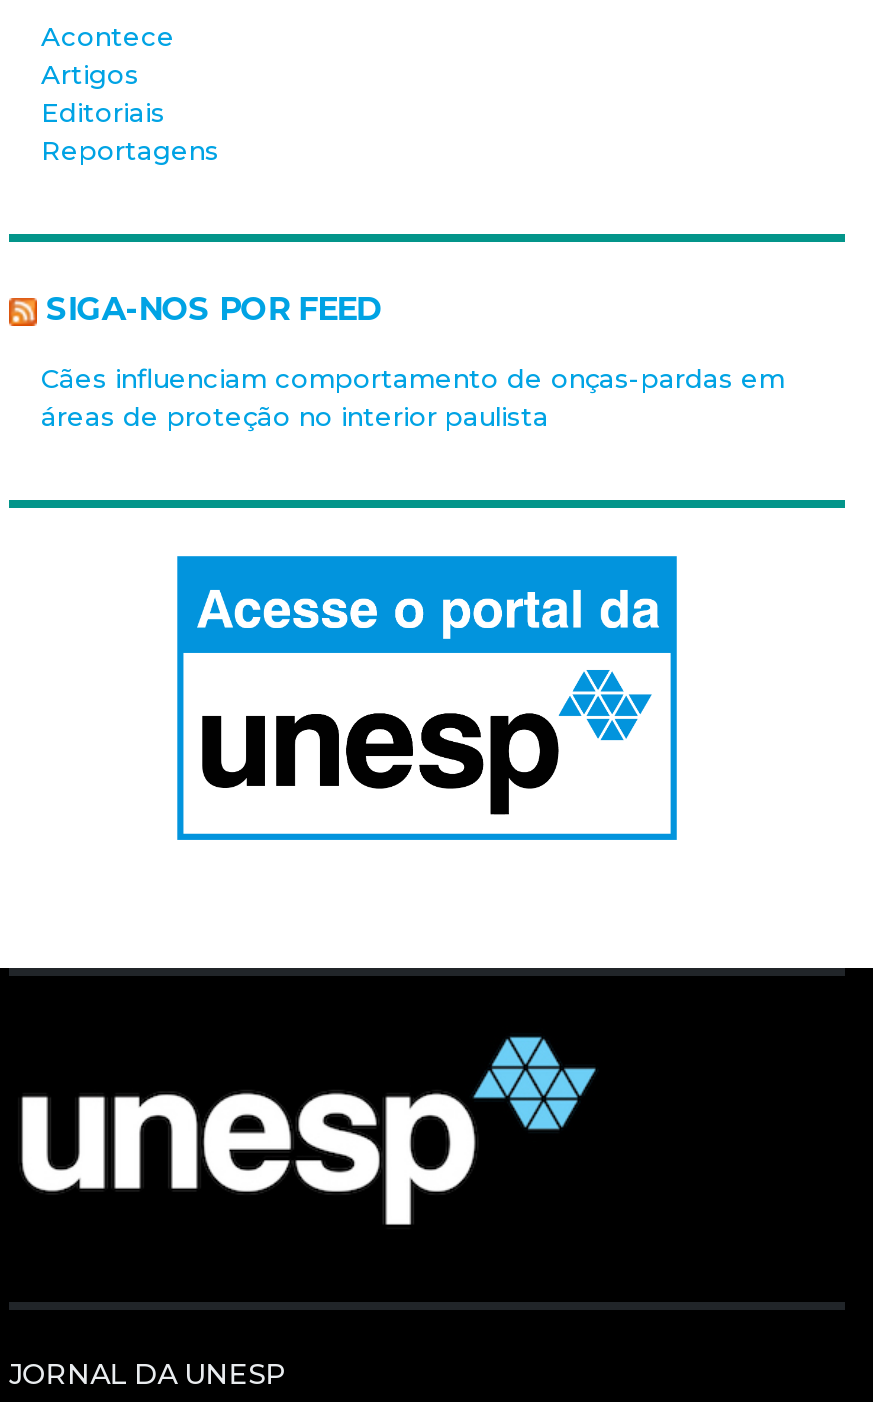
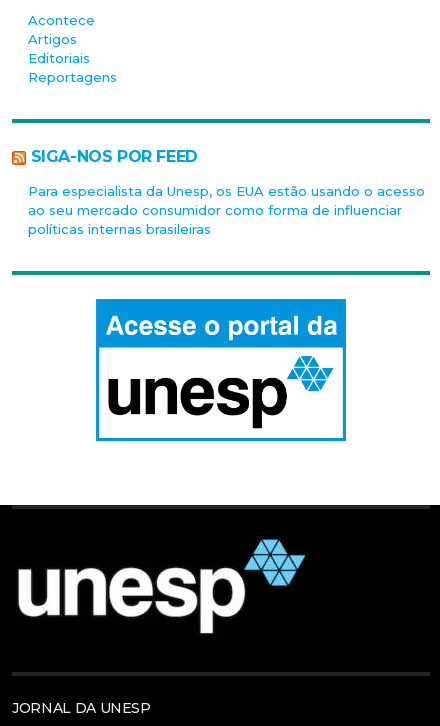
[41,363,785,433] Cães influenciam comportamento de onças-pardas em | áreas de proteção no interior paulista -> [28,183,425,237] Para especialista da Unesp, os EUA estão usando o acesso | ao seu mercado consumidor como forma de influenciar | políticas internas brasileiras

